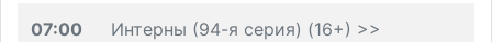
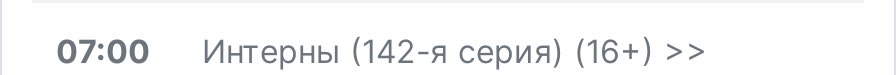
[111,18,381,40] Интерны (94-я серия) (16+) >> -> [202,31,708,71] Интерны (142-я серия) (16+) >>

